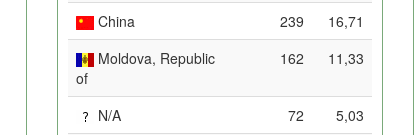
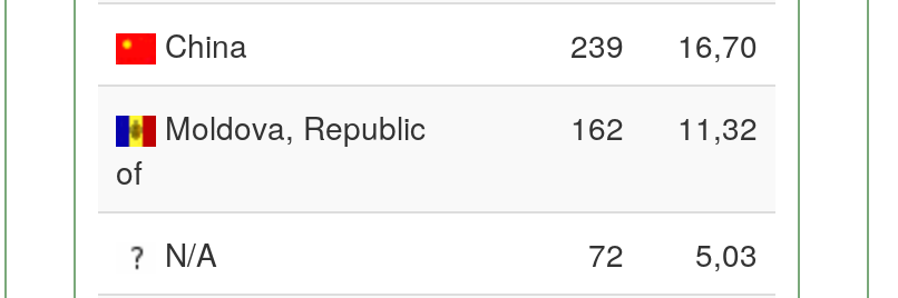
[280,10,364,30] 239 16,71 -> [570,21,758,66] 239 16,70
[280,47,364,67] 162 11,33 -> [570,103,758,148] 162 11,32

